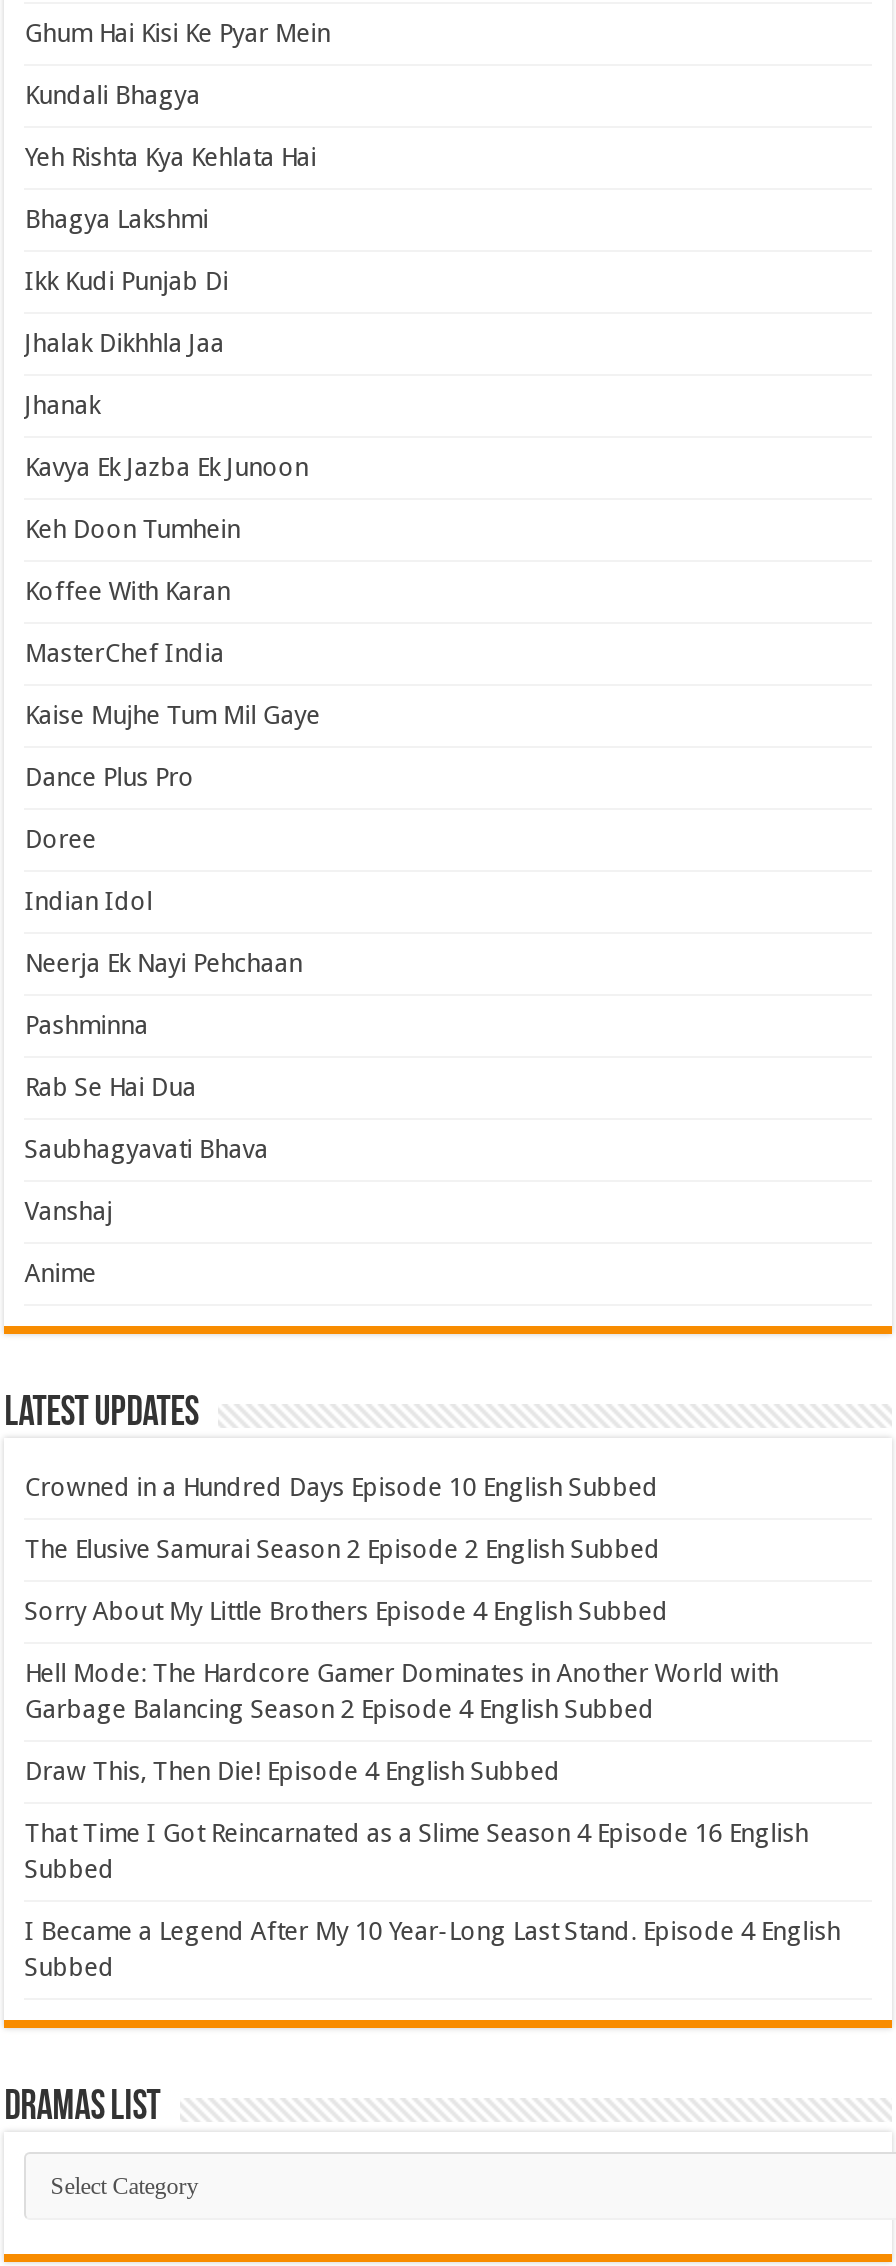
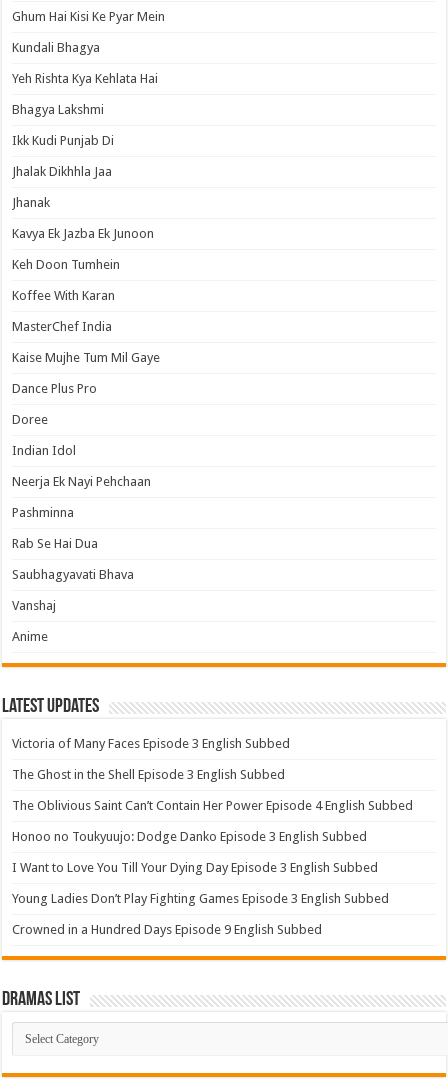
[24,1472,658,1502] Crowned in a Hundred Days Episode 10 English Subbed -> [12,736,290,751] Victoria of Many Faces Episode 3 English Subbed
[24,1534,660,1564] The Elusive Samurai Season 2 Episode 2 English Subbed -> [12,767,285,782] The Ghost in the Shell Episode 3 English Subbed
[24,1596,668,1626] Sorry About My Little Brothers Episode 4 English Subbed -> [12,798,413,813] The Oblivious Saint Can’t Contain Her Power Episode 4 English Subbed
[24,1658,778,1724] Hell Mode: The Hardcore Gamer Dominates in Another World with | Garbage Balancing Season 2 Episode 4 English Subbed -> [12,829,367,844] Honoo no Toukyuujo: Dodge Danko Episode 3 English Subbed
[24,1756,560,1786] Draw This, Then Die! Episode 4 English Subbed -> [12,860,378,875] I Want to Love You Till Your Dying Day Episode 3 English Subbed
[24,1818,808,1884] That Time I Got Reincarnated as a Slime Season 4 Episode 16 English | Subbed -> [12,891,389,906] Young Ladies Don’t Play Fighting Games Episode 3 English Subbed
[24,1916,840,1982] I Became a Legend After My 10 Year-Long Last Stand. Episode 4 English | Subbed -> [12,922,322,937] Crowned in a Hundred Days Episode 9 English Subbed

